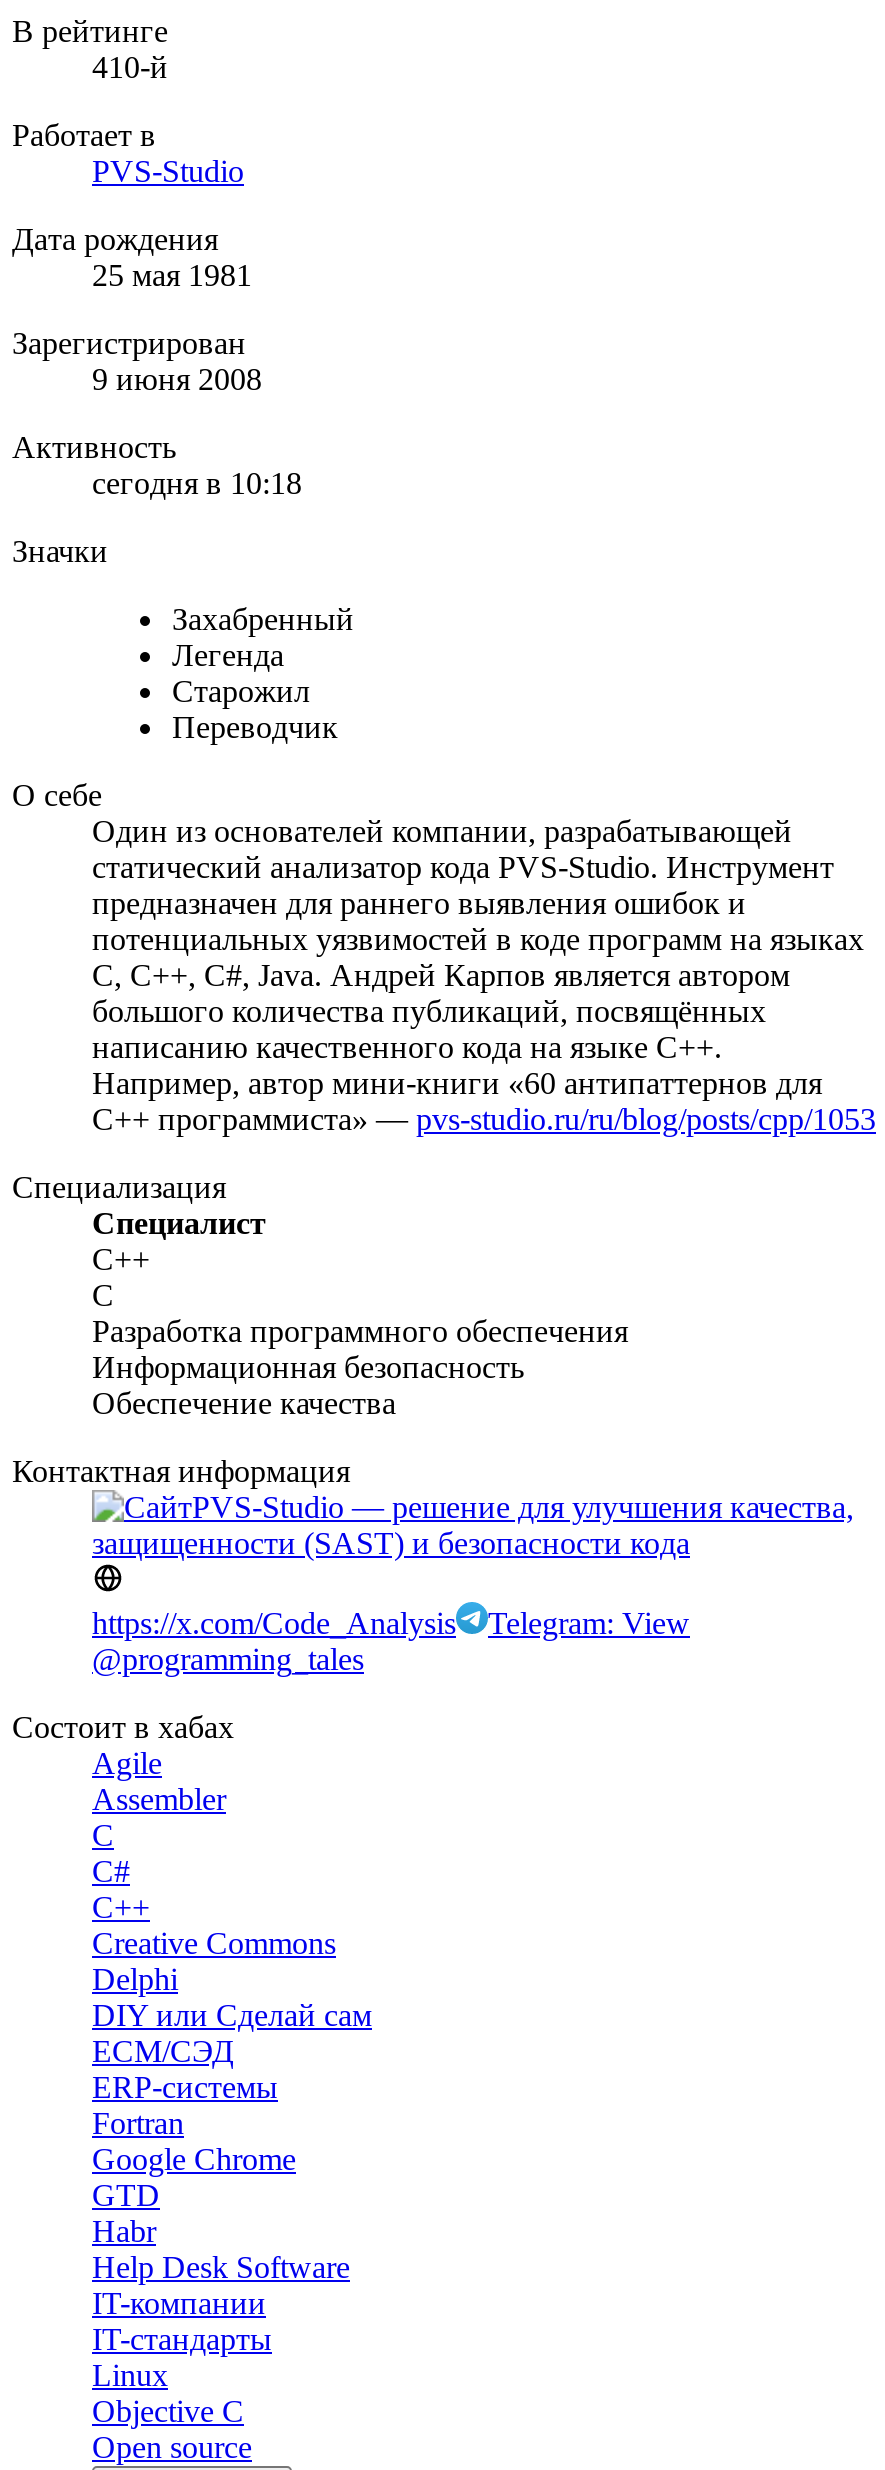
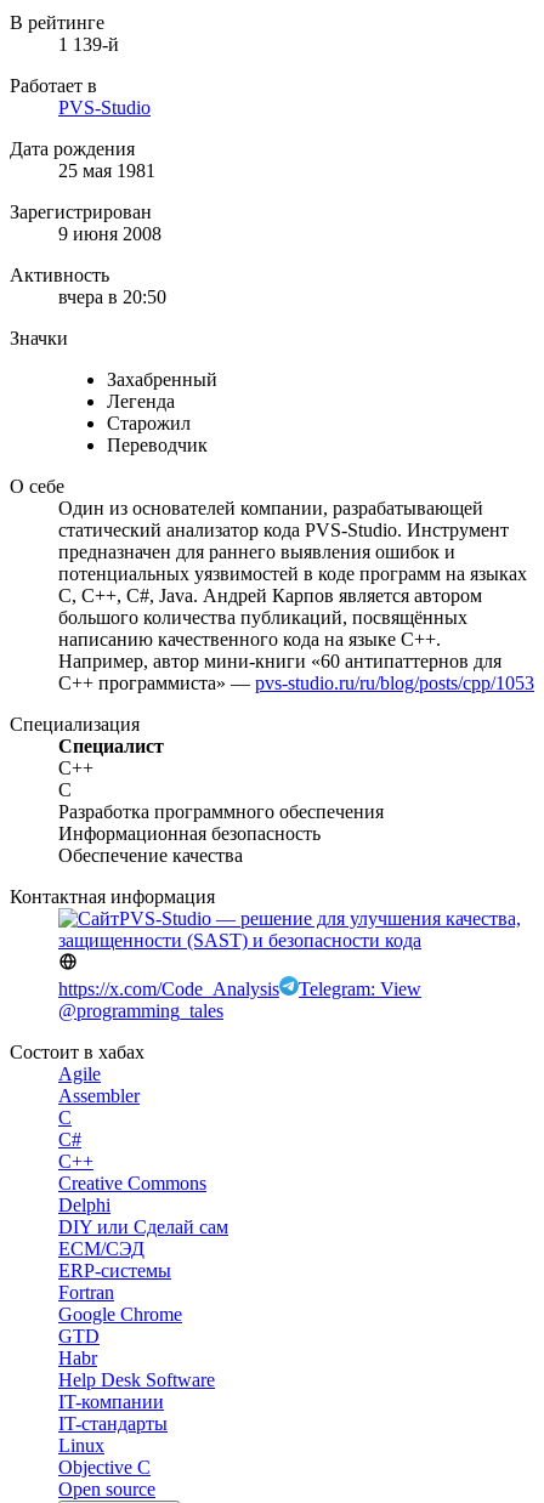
[92,50,168,84] 410-й -> [58,34,119,55] 1 139-й
[92,466,302,500] сегодня в 10:18 -> [58,287,166,307] вчера в 20:50

